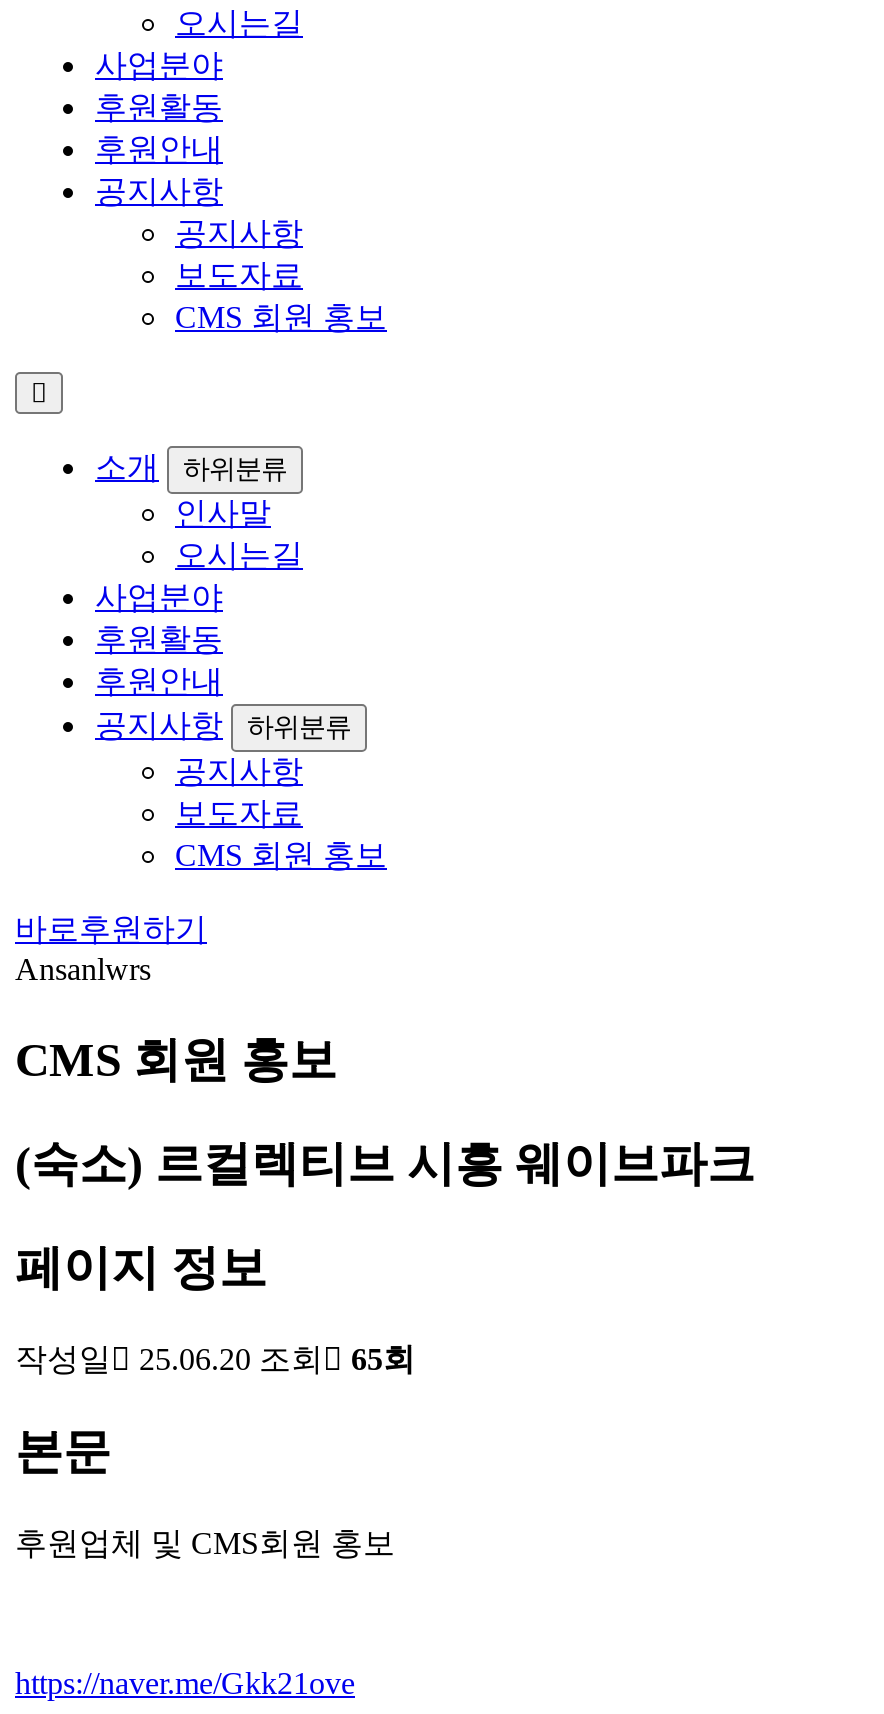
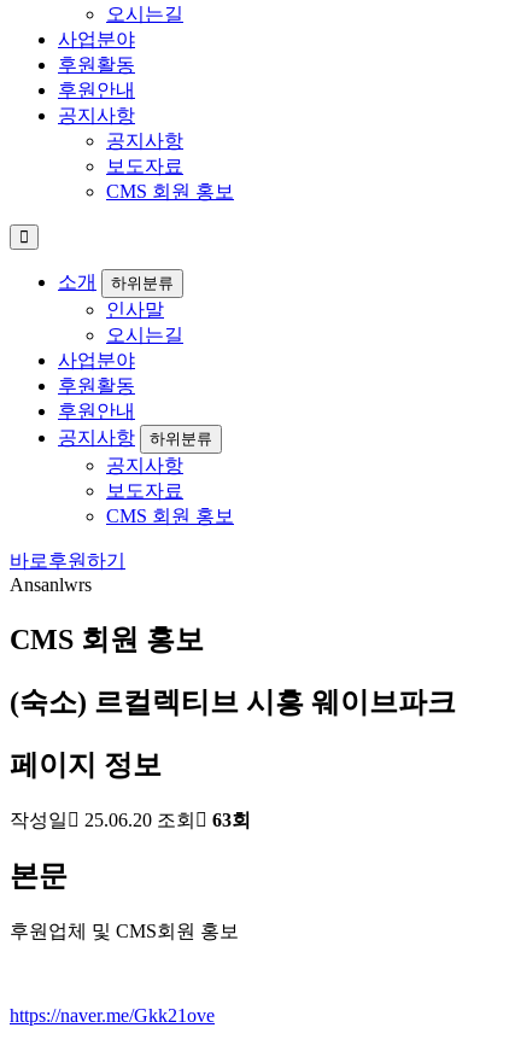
[15,1341,415,1375] 작성일 25.06.20 조회 65회 -> [10,809,251,830] 작성일 25.06.20 조회 63회

